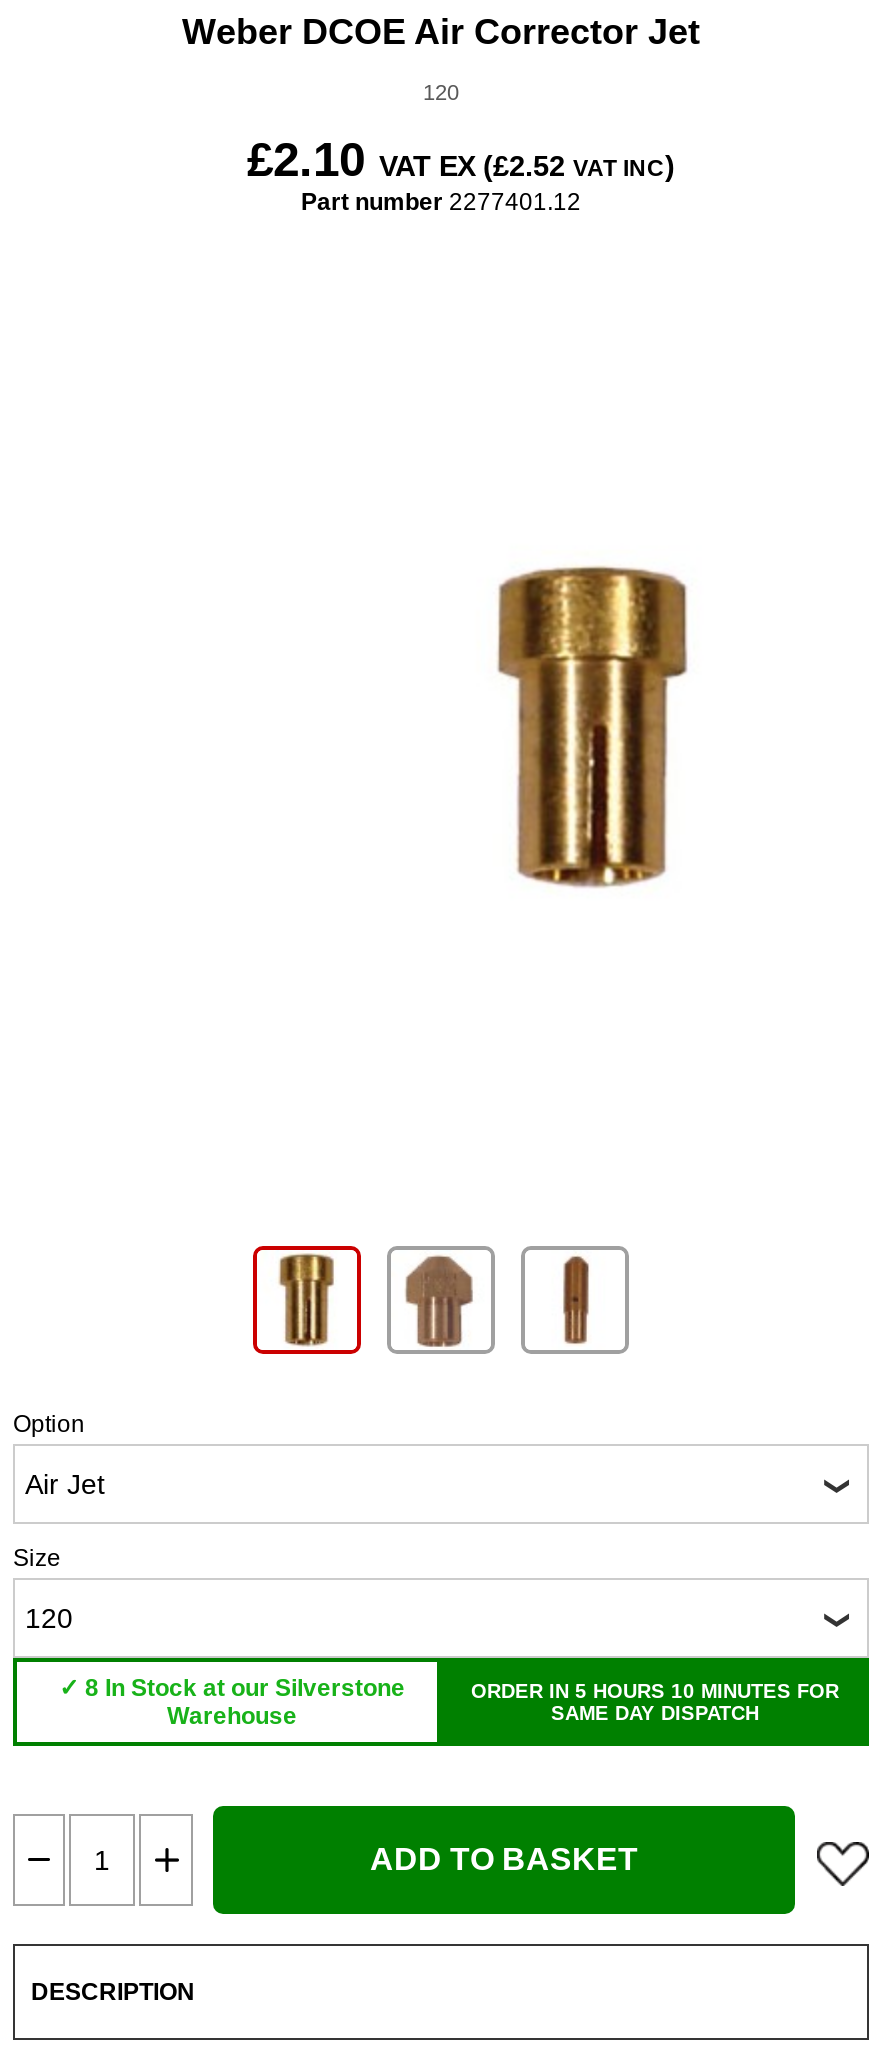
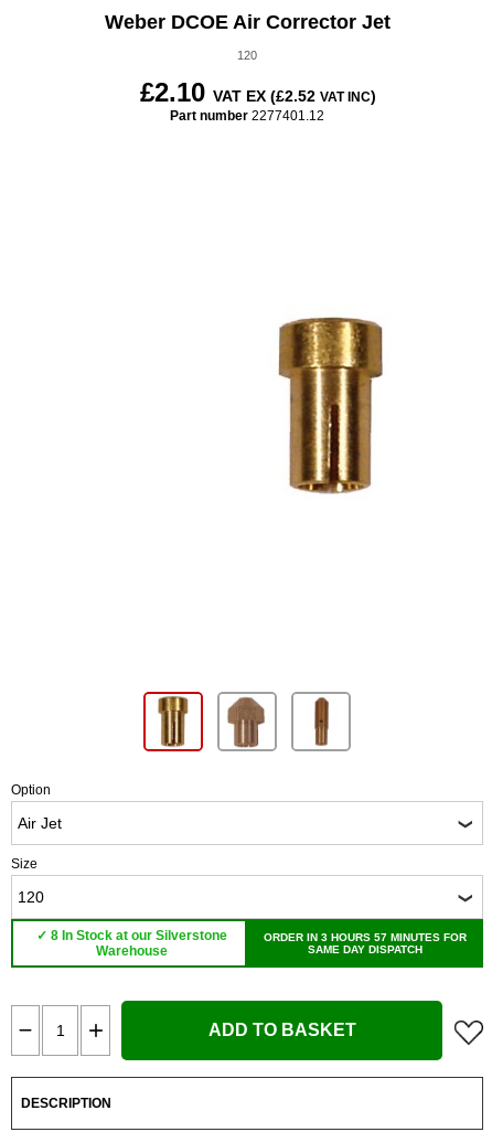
[471,1680,839,1702] ORDER IN 5 HOURS 10 MINUTES FOR -> [264,931,467,943] ORDER IN 3 HOURS 57 MINUTES FOR

